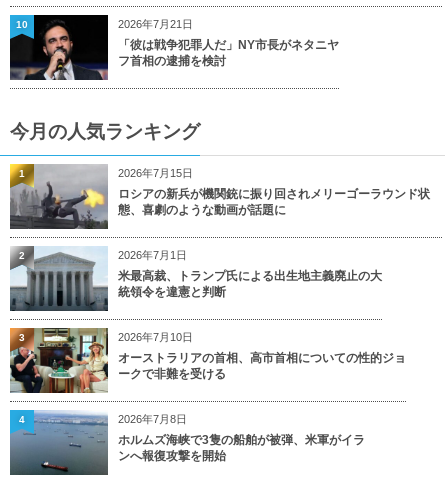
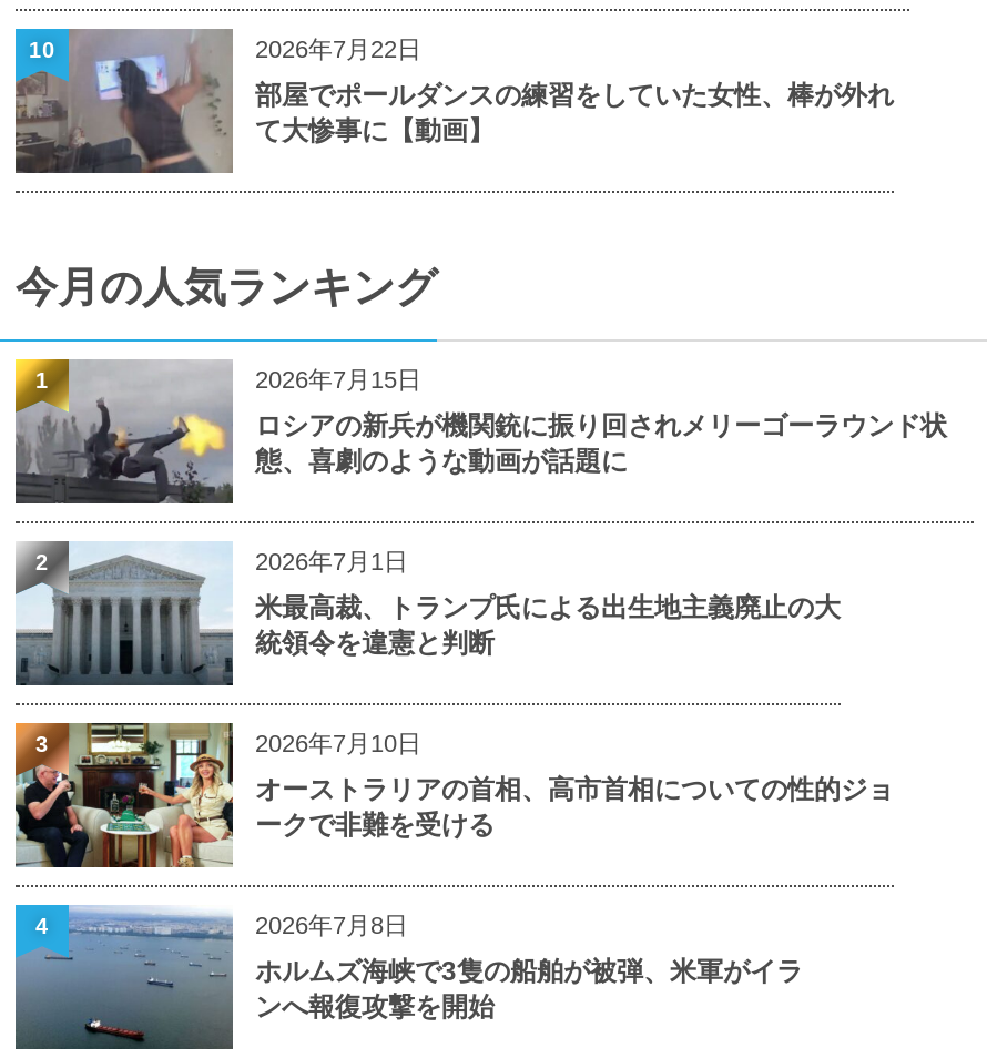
[9,15,193,80] [image] | 2026年7月21日 -> [13,31,421,175] [image] | 2026年7月22日
[118,38,339,68] 「彼は戦争犯罪人だ」NY市長がネタニヤ | フ首相の逮捕を検討 -> [255,80,894,146] 部屋でポールダンスの練習をしていた女性、棒が外れ | て大惨事に【動画】

